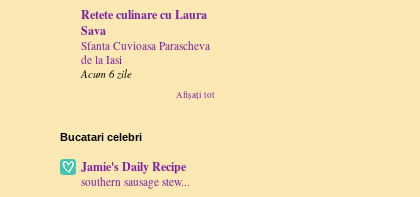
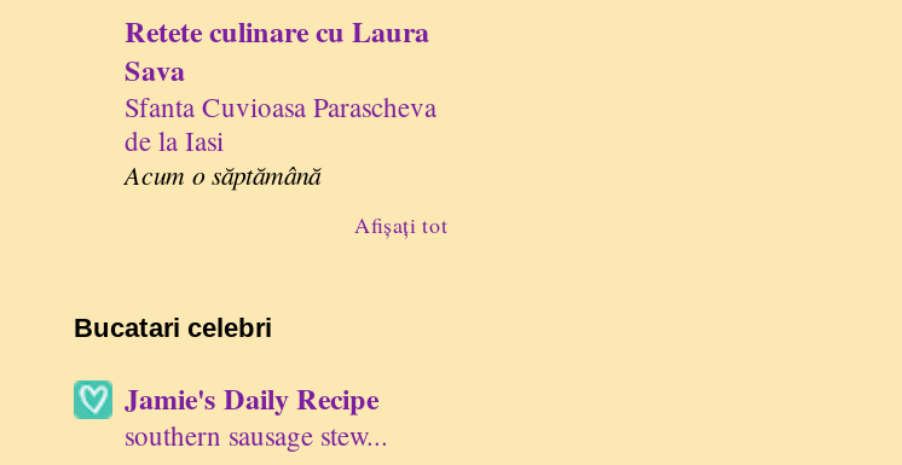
[81,66,132,81] Acum 6 zile -> [125,157,320,193] Acum o săptămână

